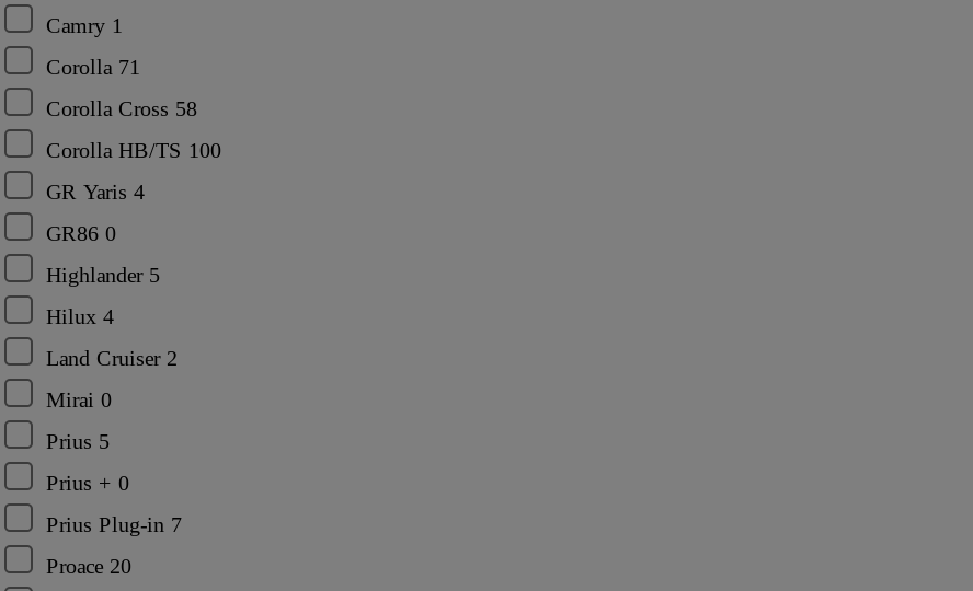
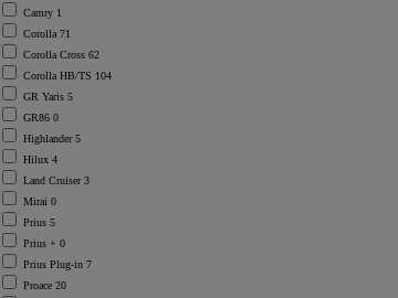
[46,96,197,120] Corolla Cross 58 -> [23,48,99,60] Corolla Cross 62
[46,137,221,162] Corolla HB/TS 100 -> [23,69,112,81] Corolla HB/TS 104
[46,179,145,203] GR Yaris 4 -> [23,90,73,102] GR Yaris 5
[46,345,178,369] Land Cruiser 2 -> [23,174,90,186] Land Cruiser 3

